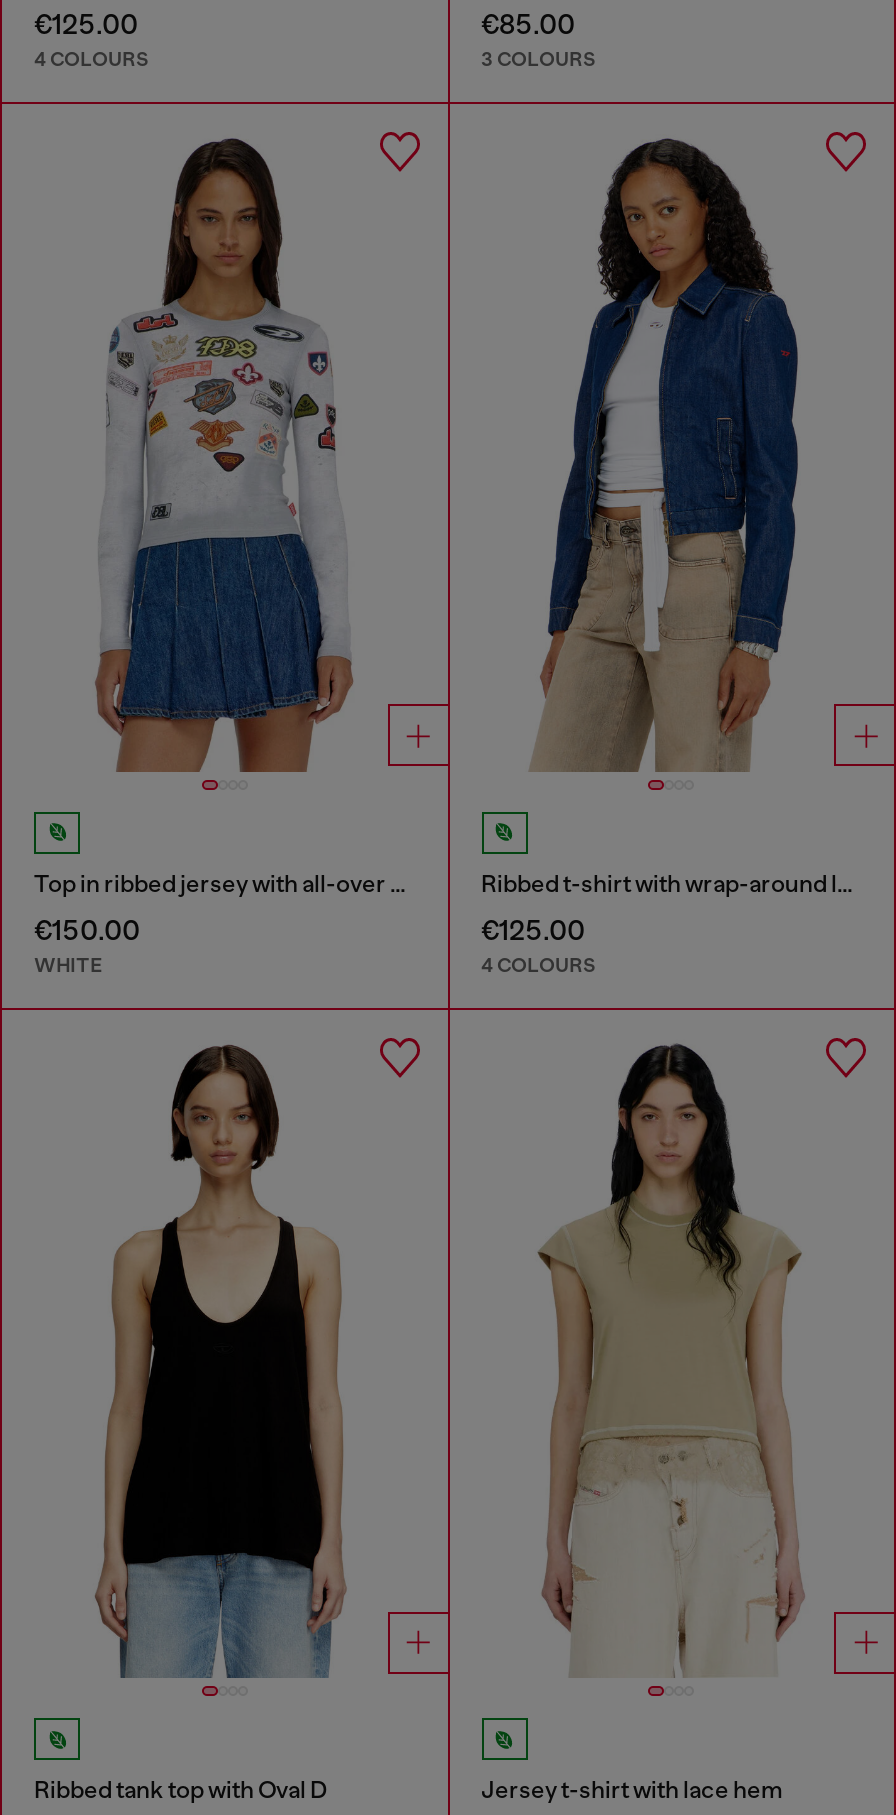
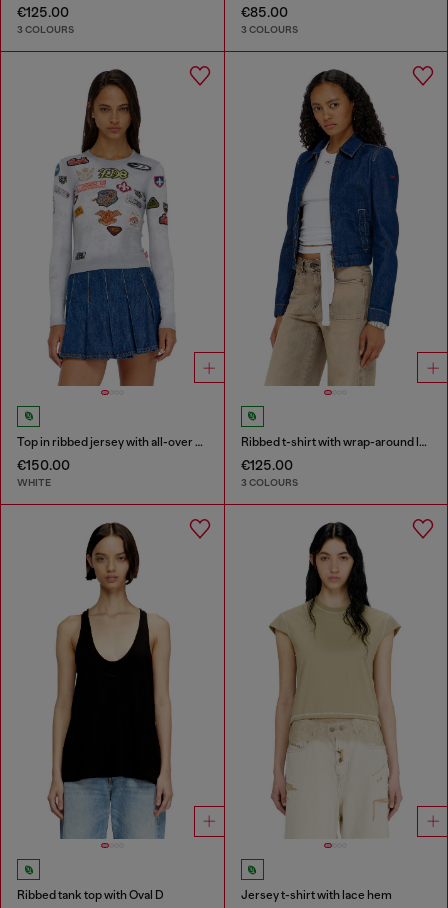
[34,46,148,72] 4 COLOURS -> [17,23,74,36] 3 COLOURS
[481,953,595,979] 4 COLOURS -> [240,476,297,489] 3 COLOURS

